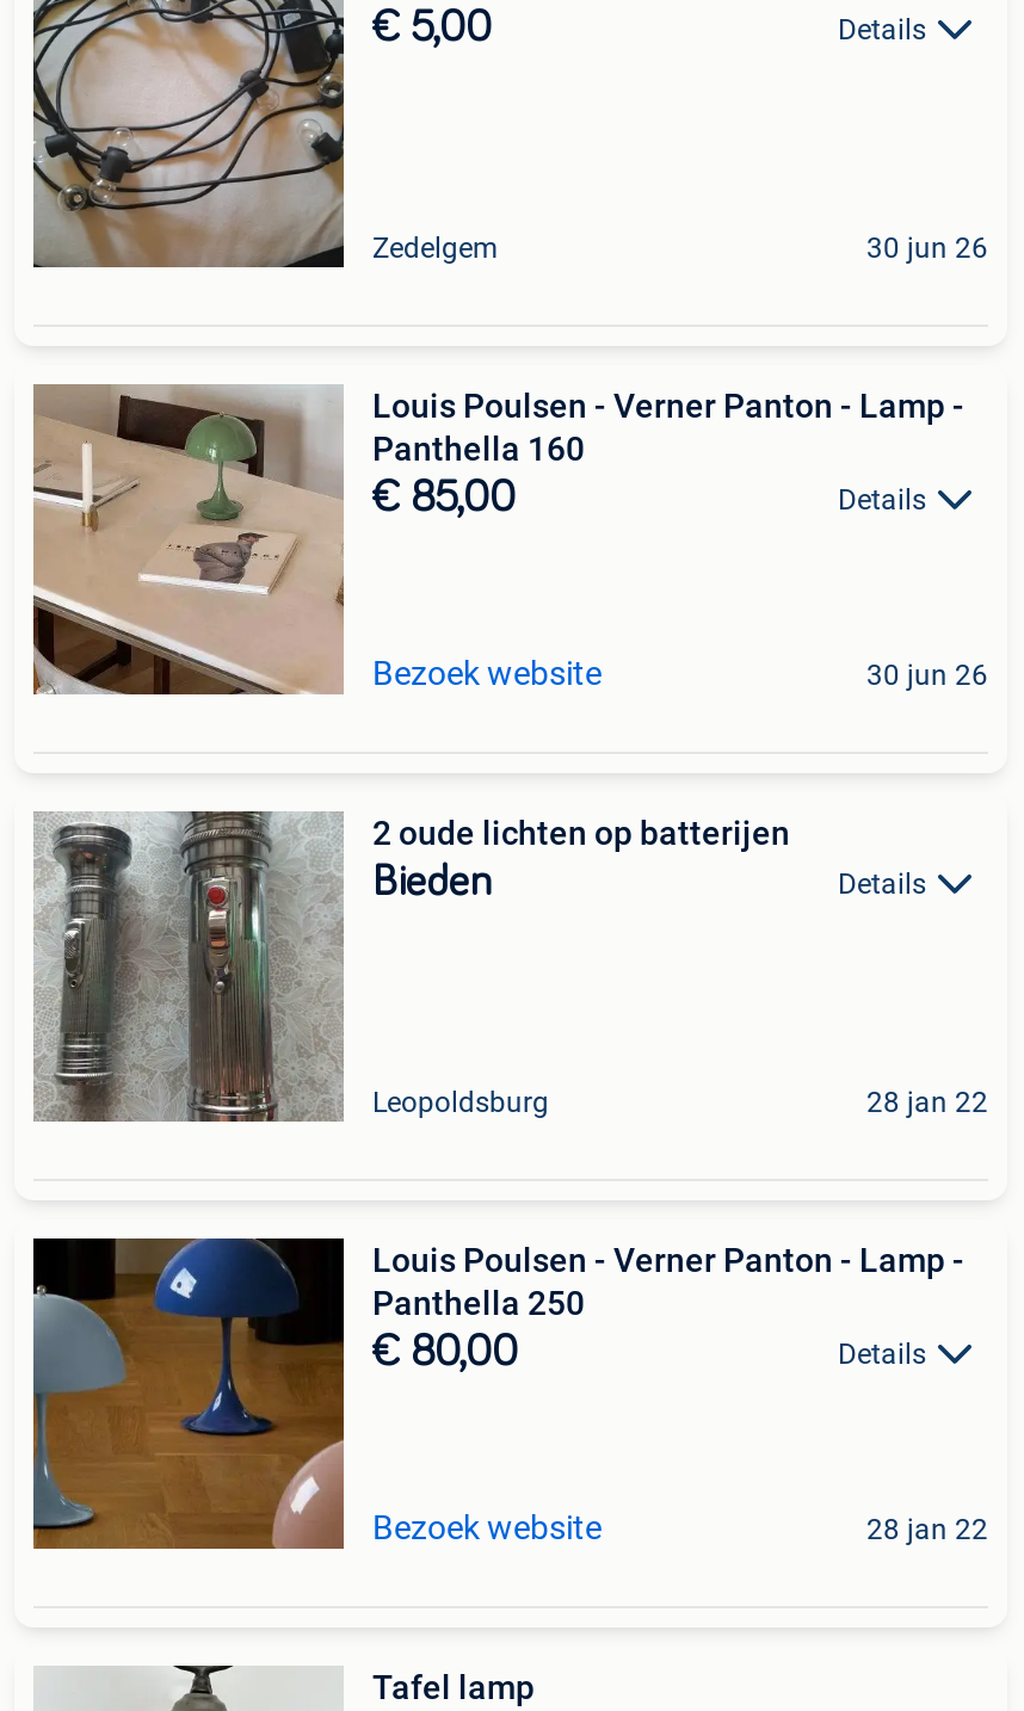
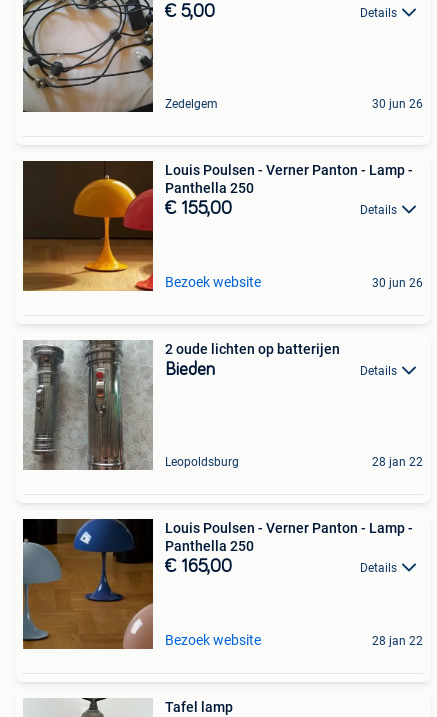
[31,384,585,697] [image] | Panthella 160 -> [22,160,254,292] [image] | Panthella 250
[372,477,516,520] € 85,00 -> [165,200,232,218] € 155,00
[372,1331,518,1374] € 80,00 -> [165,558,232,576] € 165,00

